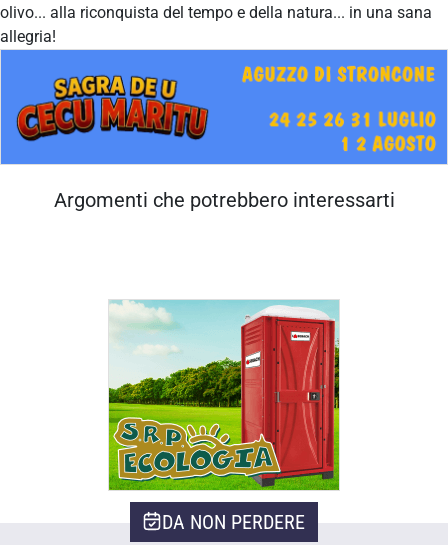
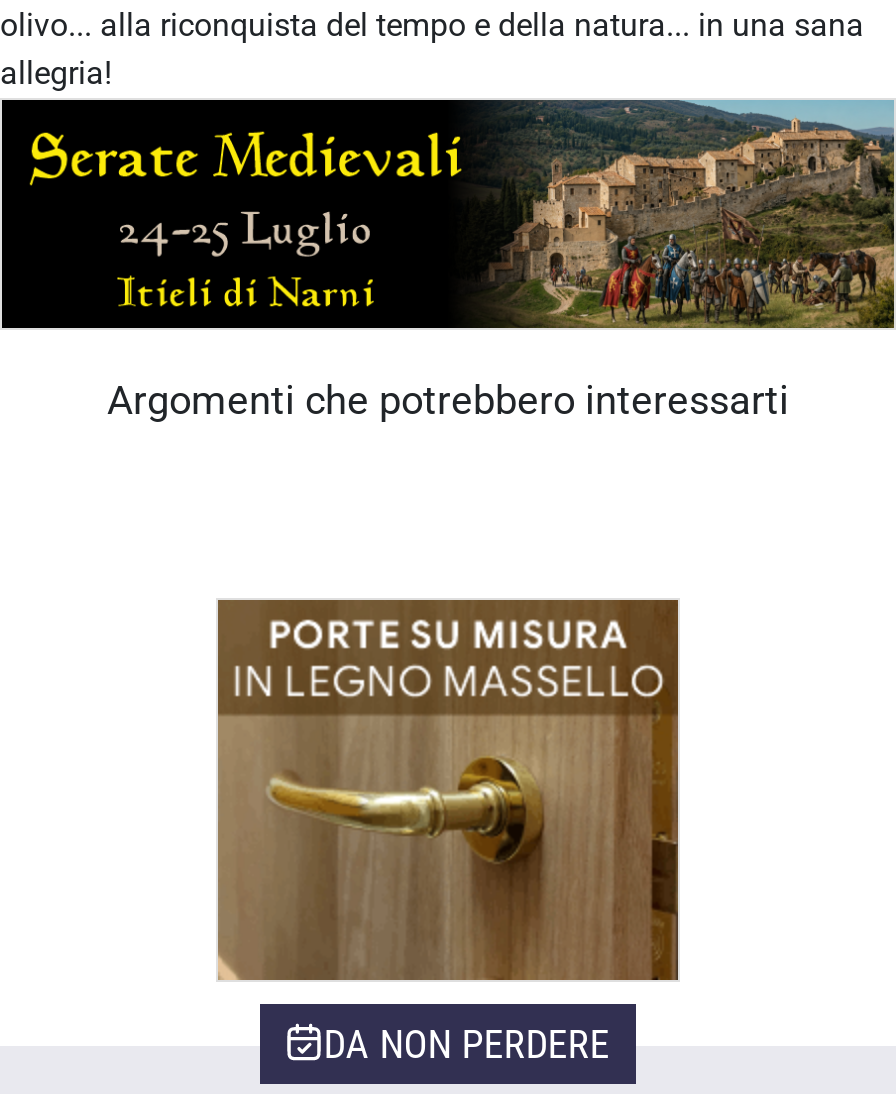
[3,49,445,165] [image] -> [6,98,890,330] [image]
[108,299,340,491] [image] -> [216,598,680,982] [image]

